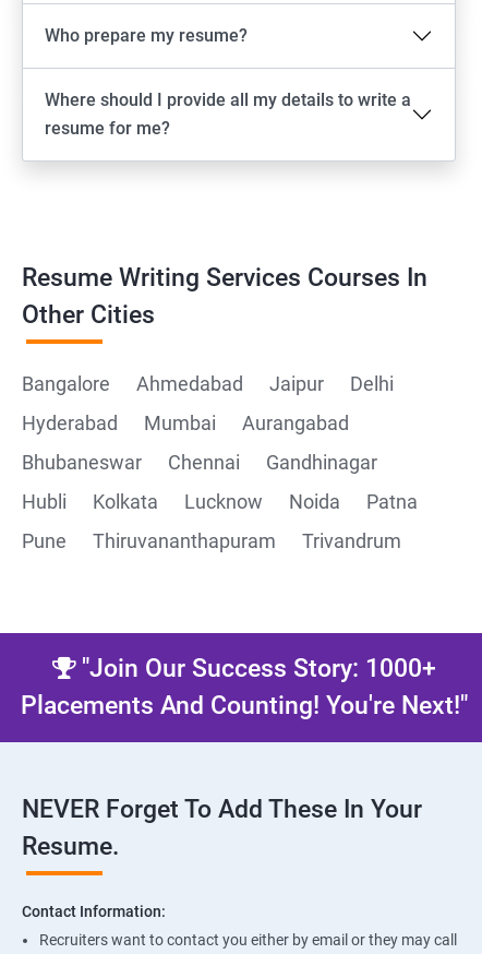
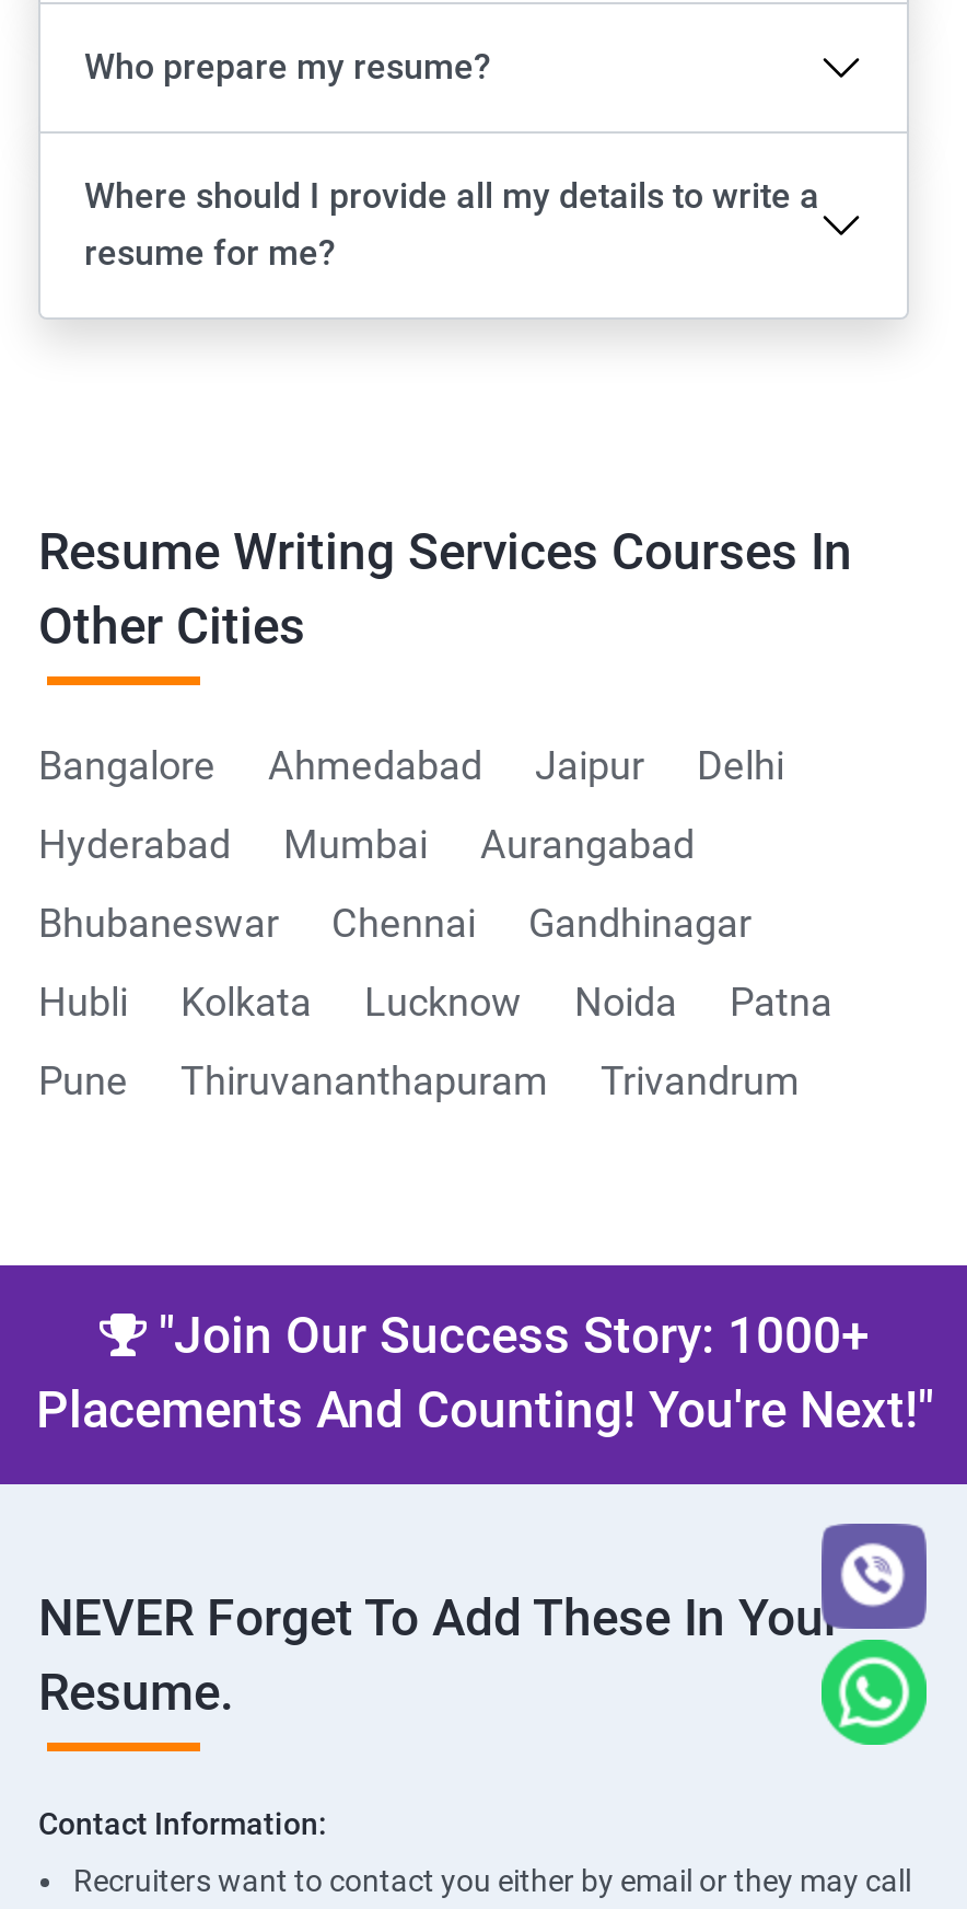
none -> [819,1522,929,1747] [image]

